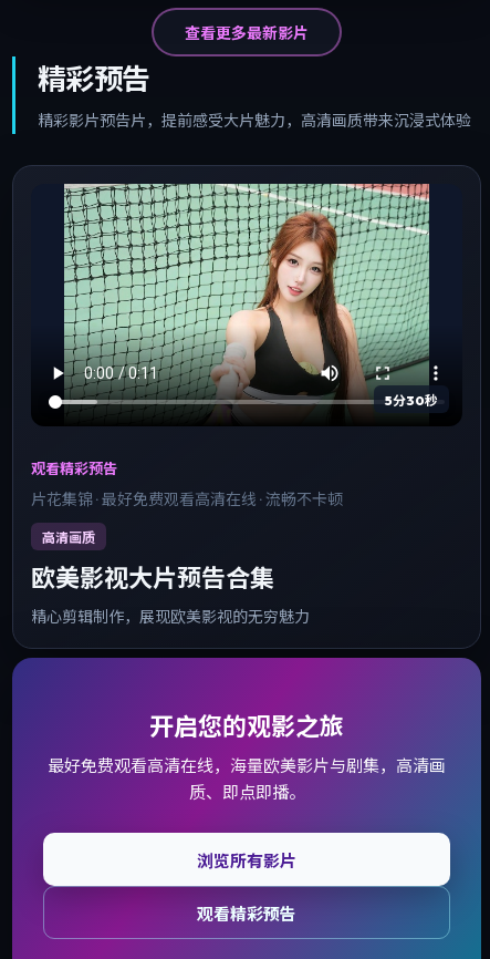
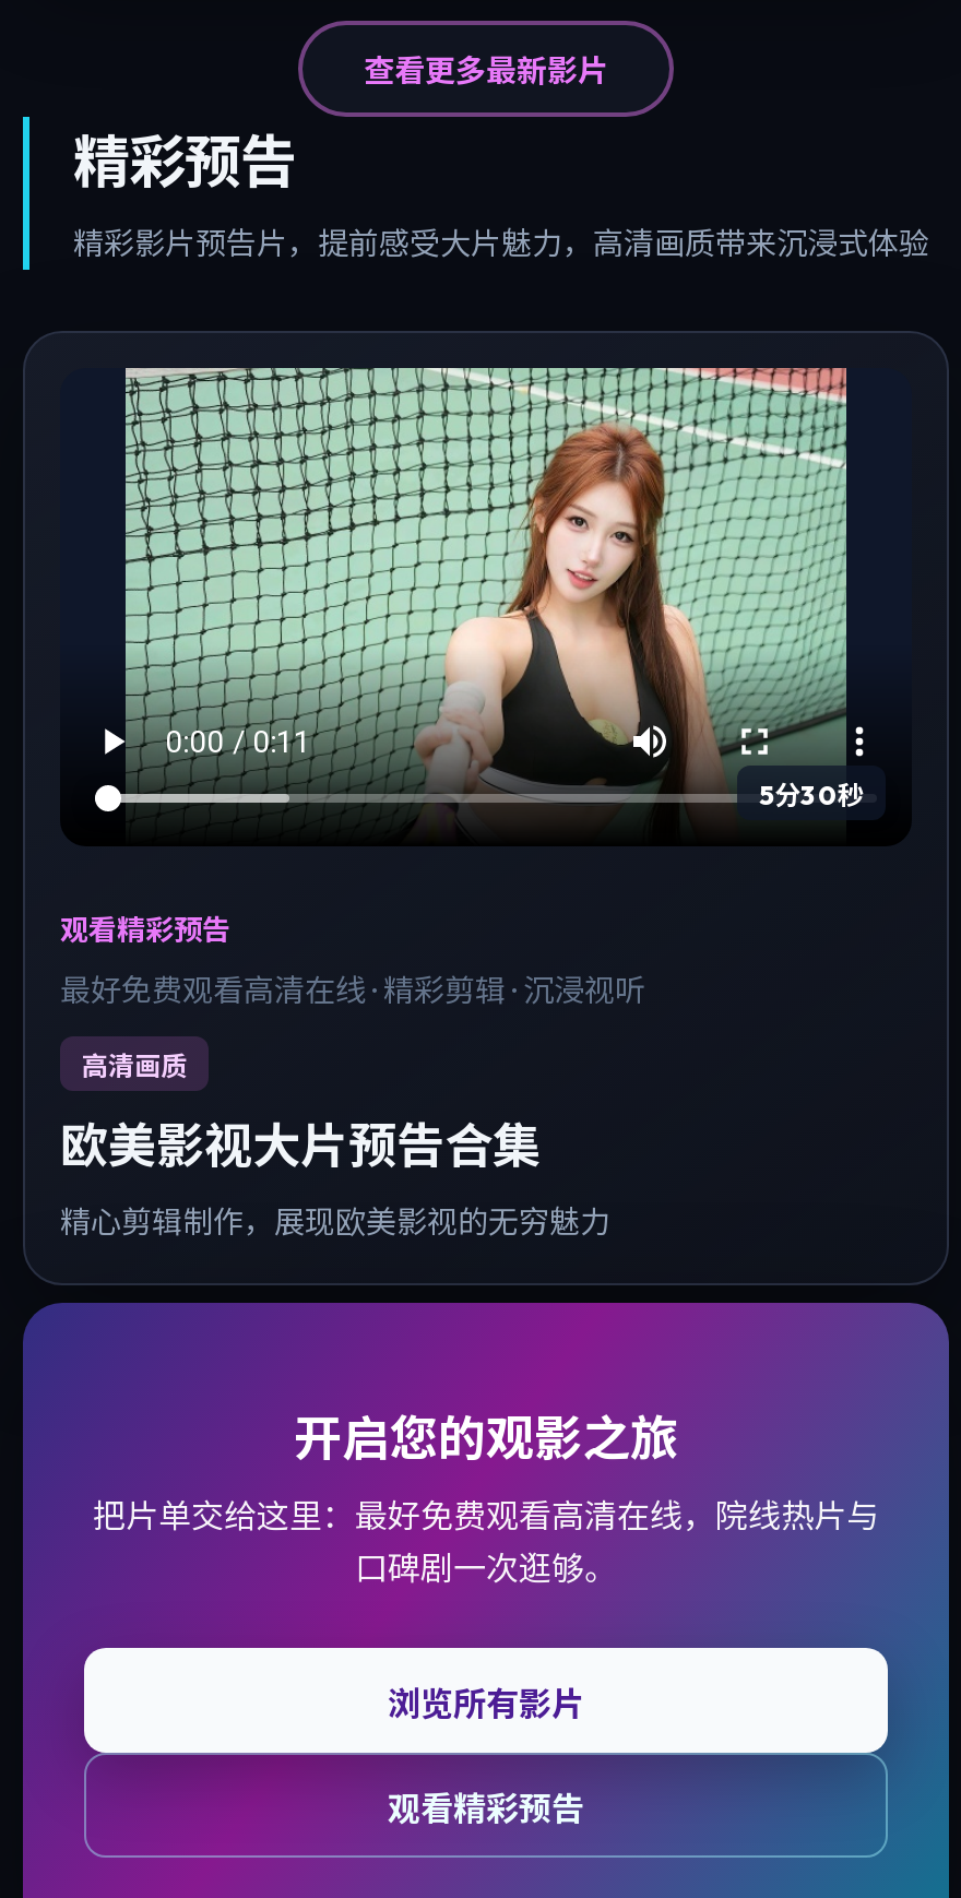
[31,489,343,509] 片花集锦 · 最好免费观看高清在线 · 流畅不卡顿 -> [60,972,645,1011] 最好免费观看高清在线 · 精彩剪辑 · 沉浸视听
[48,755,446,803] 最好免费观看高清在线，海量欧美影片与剧集，高清画 | 质、即点即播。 -> [93,1496,879,1590] 把片单交给这里：最好免费观看高清在线，院线热片与 | 口碑剧一次逛够。

